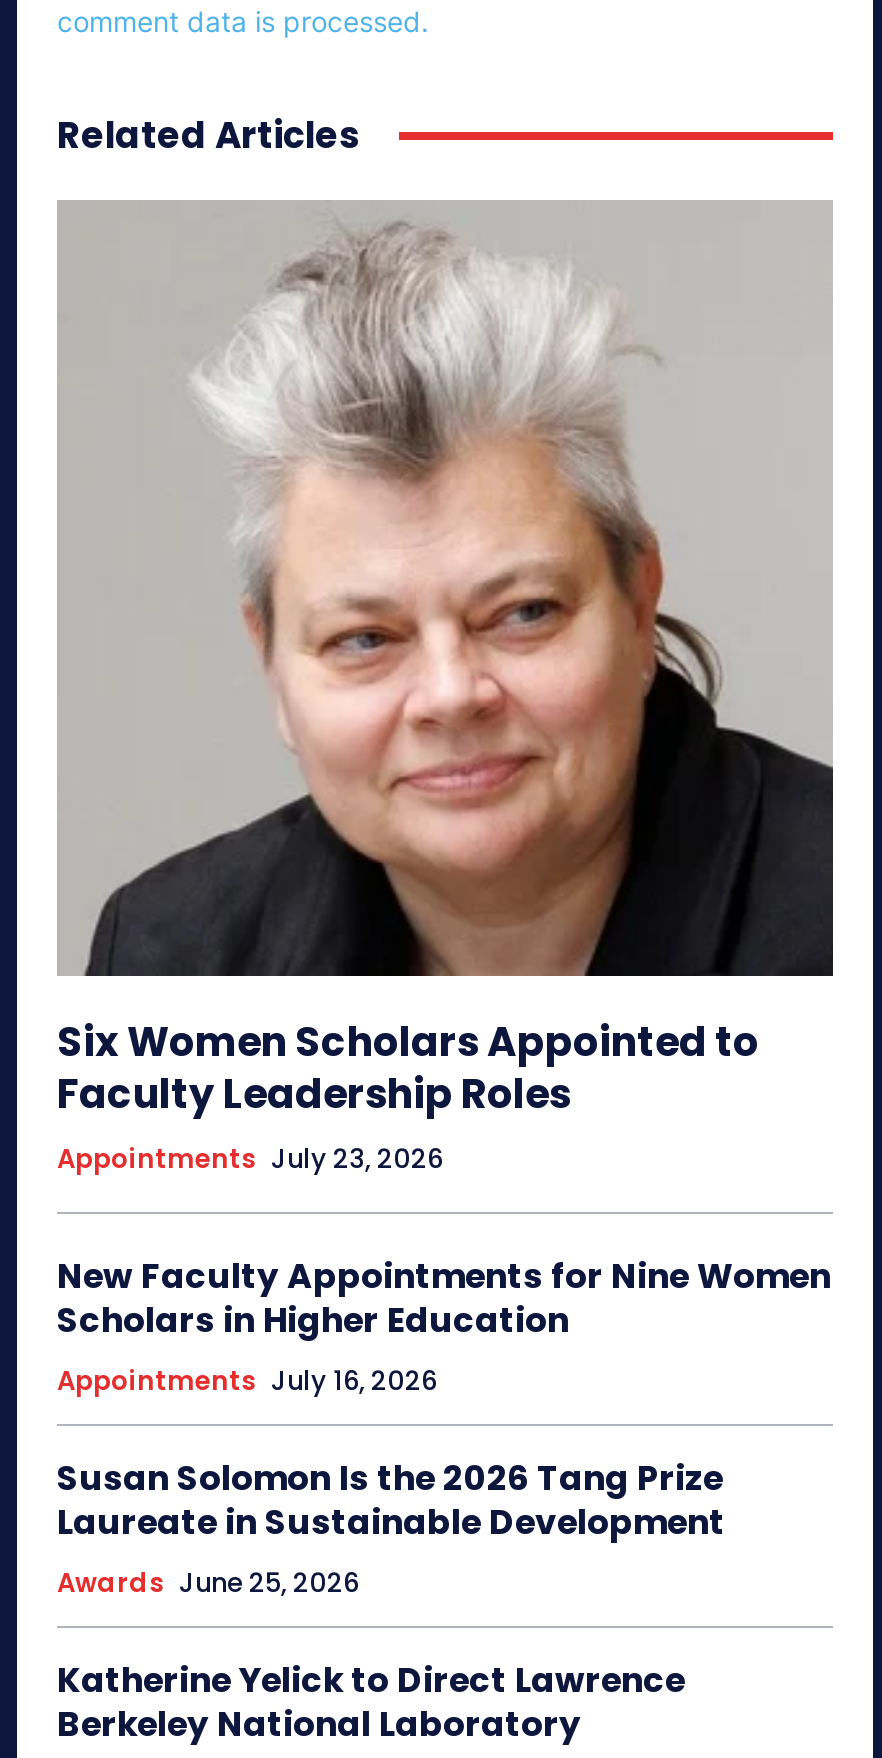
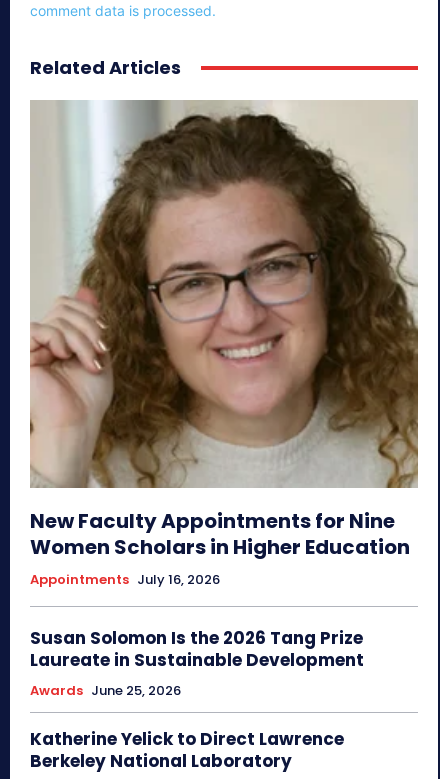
[57,200,833,1345] [image] | Six Women Scholars Appointed to | Faculty Leadership Roles | Appointments July 23, 2026 | New Faculty Appointments for Nine Women | Scholars in Higher Education -> [30,101,419,561] [image] | New Faculty Appointments for Nine | Women Scholars in Higher Education

